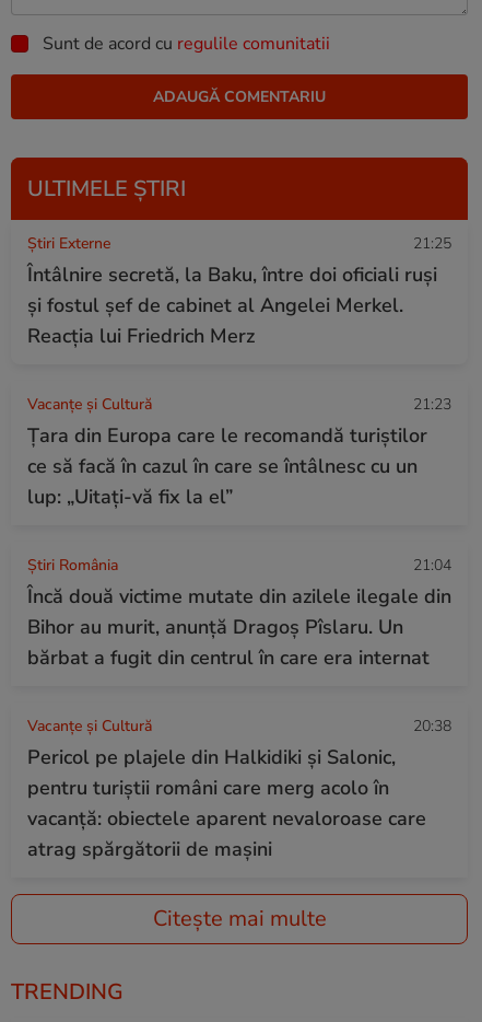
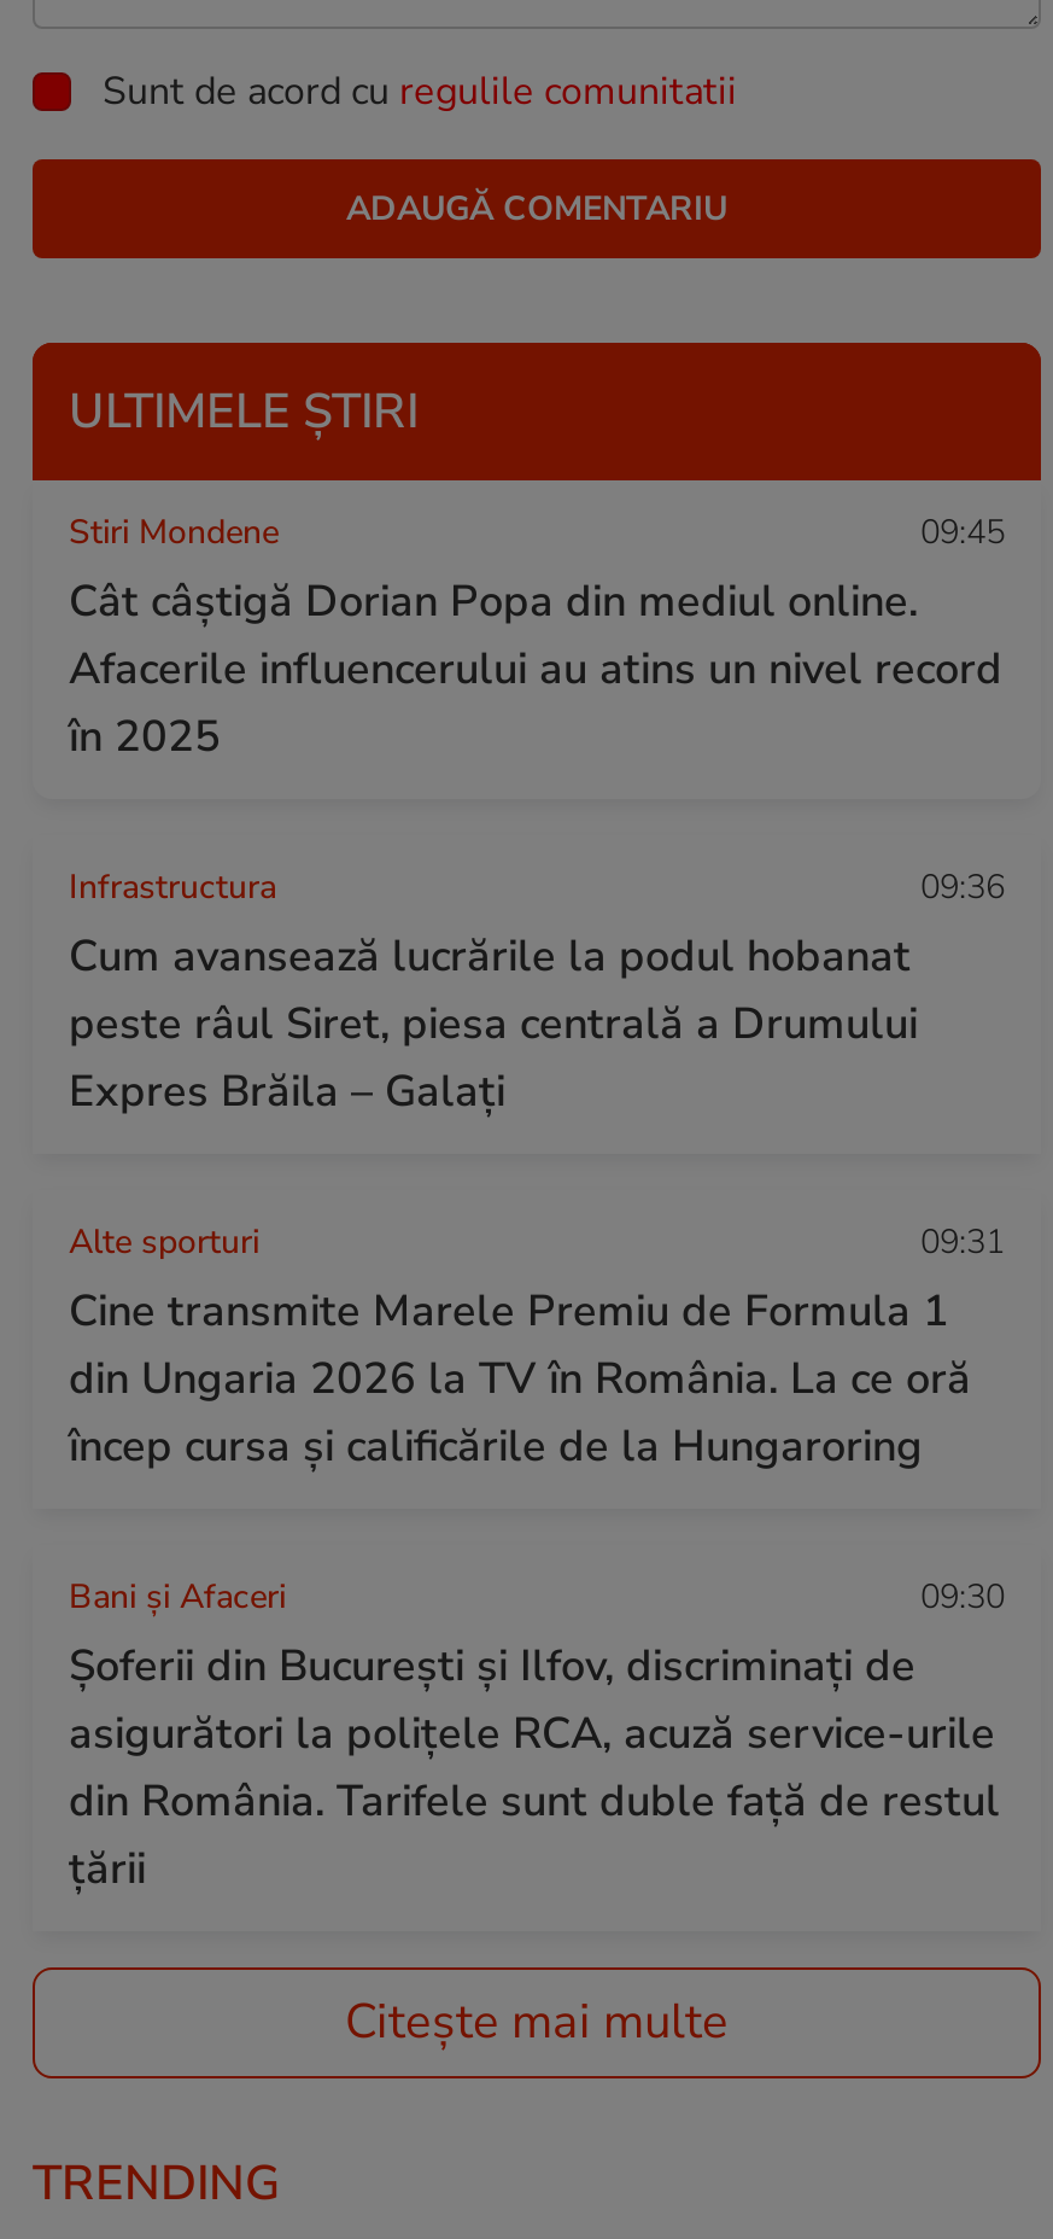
[27,233,451,349] Știri Externe | 21:25 | Întâlnire secretă, la Baku, între doi oficiali ruși | și fostul șef de cabinet al Angelei Merkel. | Reacția lui Friedrich Merz -> [69,509,1005,765] Stiri Mondene | 09:45 | Cât câștigă Dorian Popa din mediul online. | Afacerile influencerului au atins un nivel record | în 2025
[27,394,451,510] Vacanțe și Cultură | 21:23 | Țara din Europa care le recomandă turiștilor | ce să facă în cazul în care se întâlnesc cu un | lup: „Uitați-vă fix la el” -> [69,864,1005,1120] Infrastructura | 09:36 | Cum avansează lucrările la podul hobanat | peste râul Siret, piesa centrală a Drumului | Expres Brăila – Galați
[27,555,451,671] Știri România | 21:04 | Încă două victime mutate din azilele ilegale din | Bihor au murit, anunță Dragoș Pîslaru. Un | bărbat a fugit din centrul în care era internat -> [69,1219,1005,1475] Alte sporturi | 09:31 | Cine transmite Marele Premiu de Formula 1 | din Ungaria 2026 la TV în România. La ce oră | încep cursa și calificările de la Hungaroring
[27,716,451,862] Vacanțe și Cultură | 20:38 | Pericol pe plajele din Halkidiki și Salonic, | pentru turiștii români care merg acolo în | vacanță: obiectele aparent nevaloroase care | atrag spărgătorii de mașini -> [69,1574,1005,1897] Bani și Afaceri | 09:30 | Șoferii din București și Ilfov, discriminați de | asigurători la polițele RCA, acuză service-urile | din România. Tarifele sunt duble față de restul | țării

